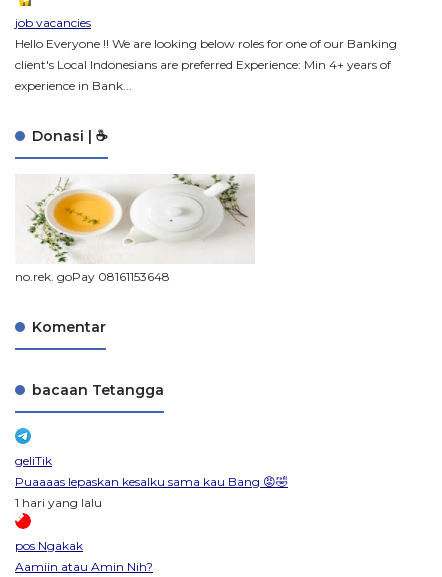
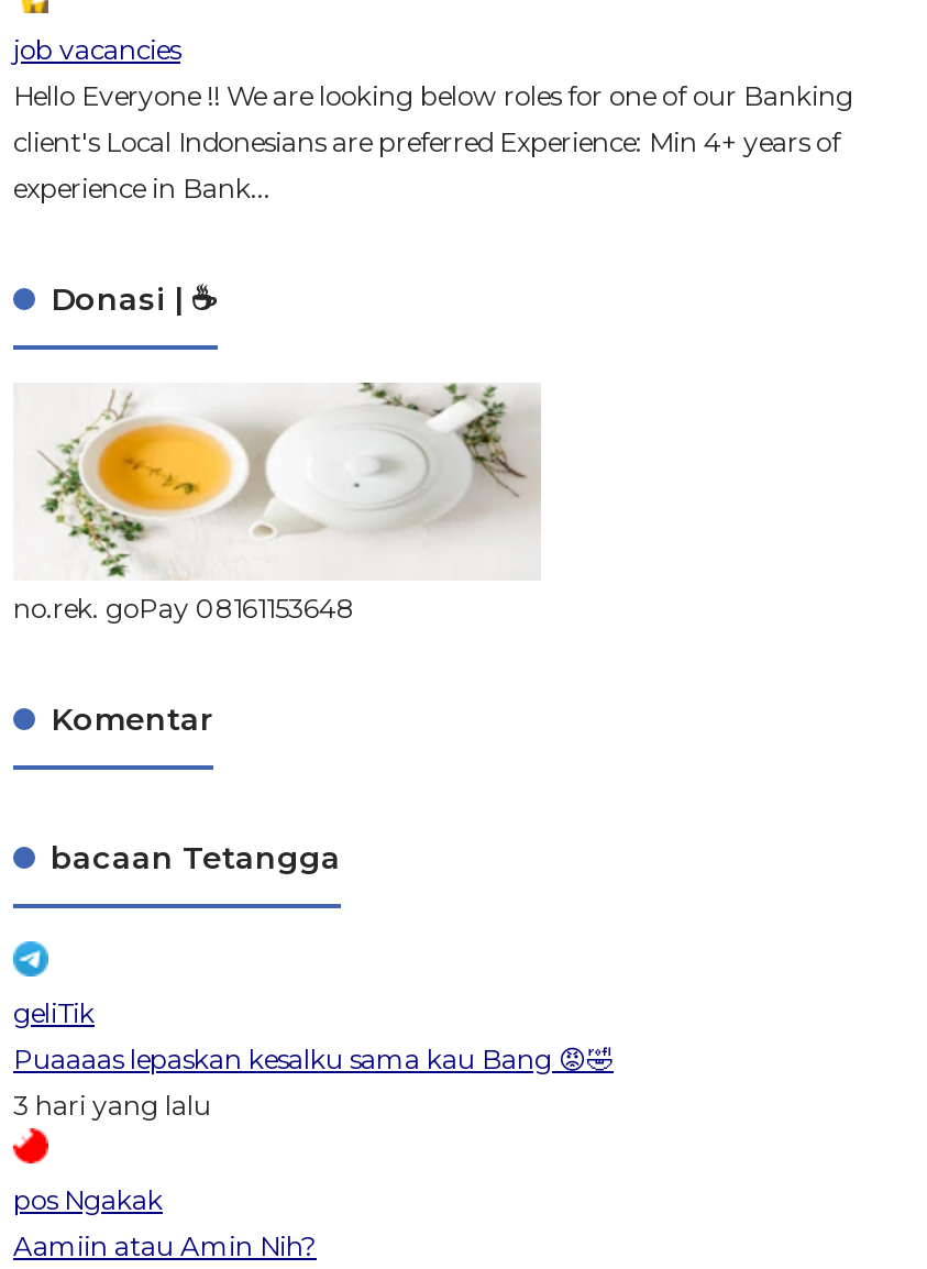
[15,495,102,510] 1 hari yang lalu -> [13,1088,211,1121] 3 hari yang lalu

